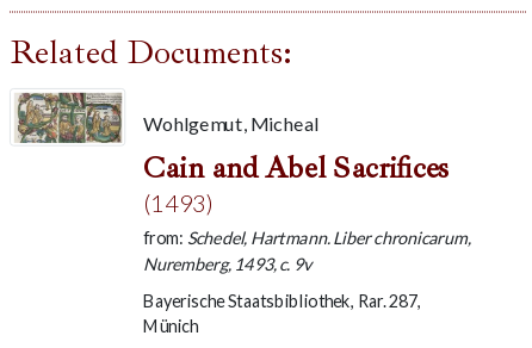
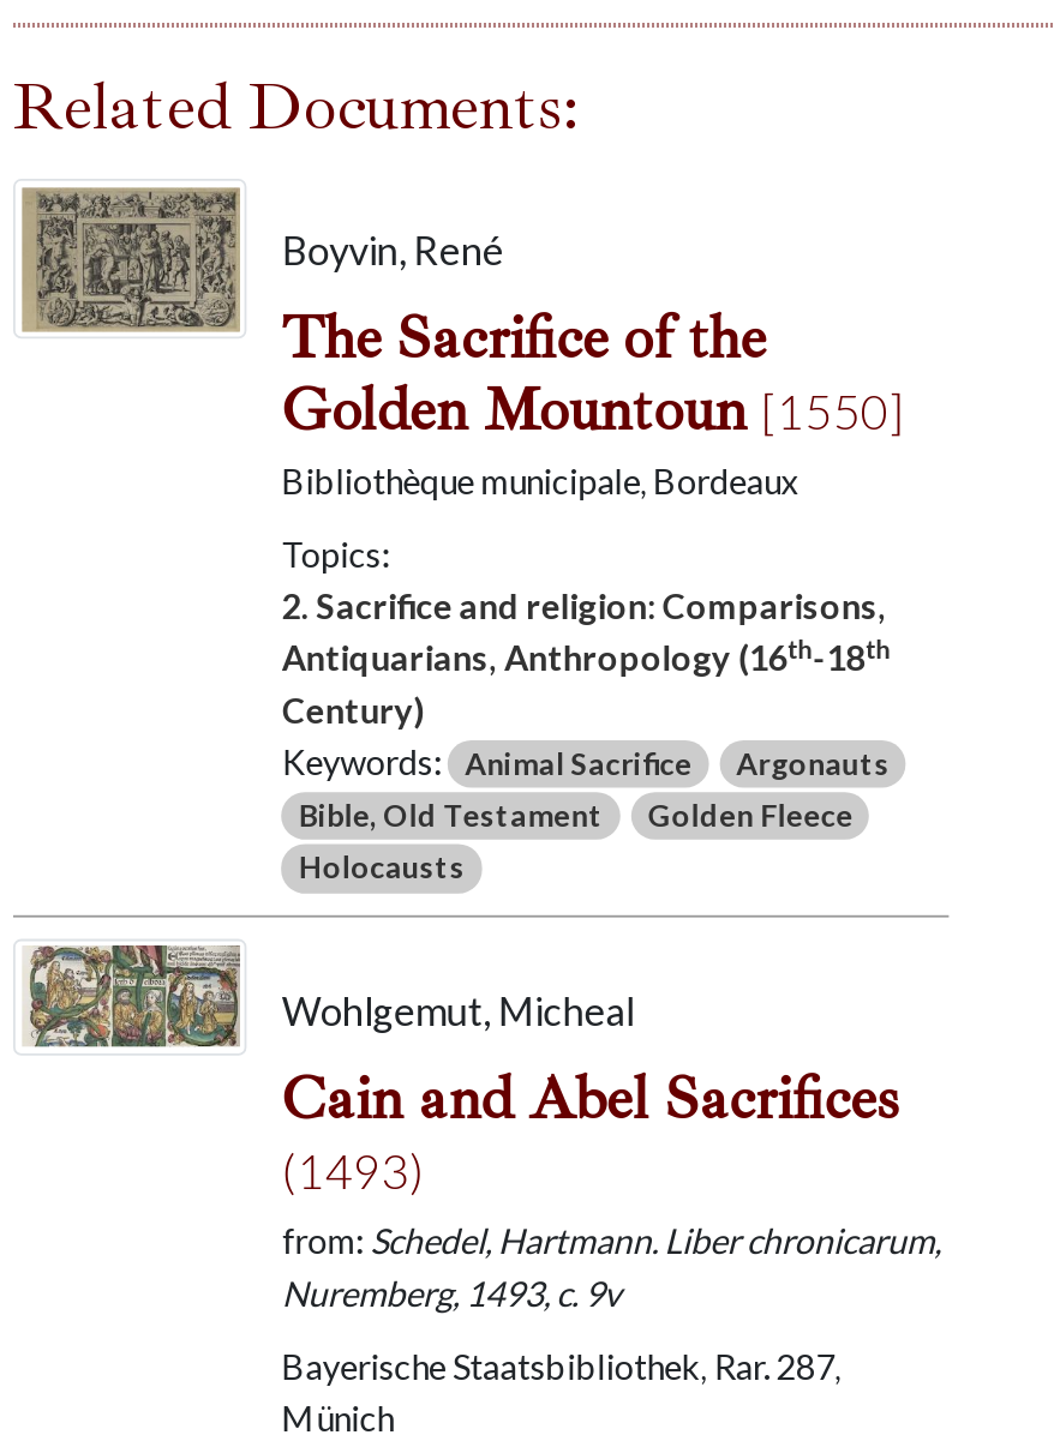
none -> [20,186,903,885] [image] | Boyvin, René | The Sacrifice of the | Golden Mountoun [1550] | Bibliothèque municipale, Bordeaux | Topics: | 2. Sacrifice and religion: Comparisons, | Antiquarians, Anthropology (16th-18th | Century) | Keywords: Animal Sacrifice | Argonauts | Bible, Old Testament | Golden Fleece | Holocausts

